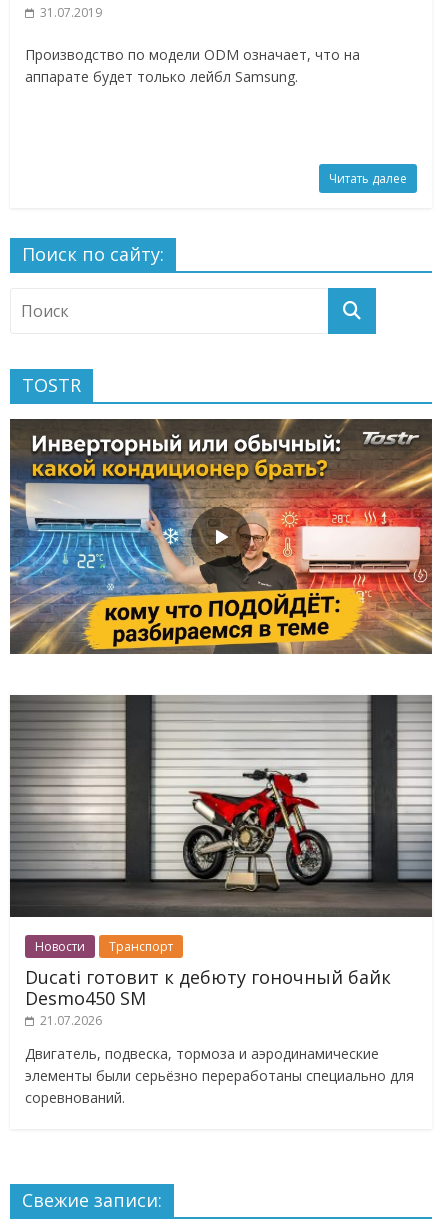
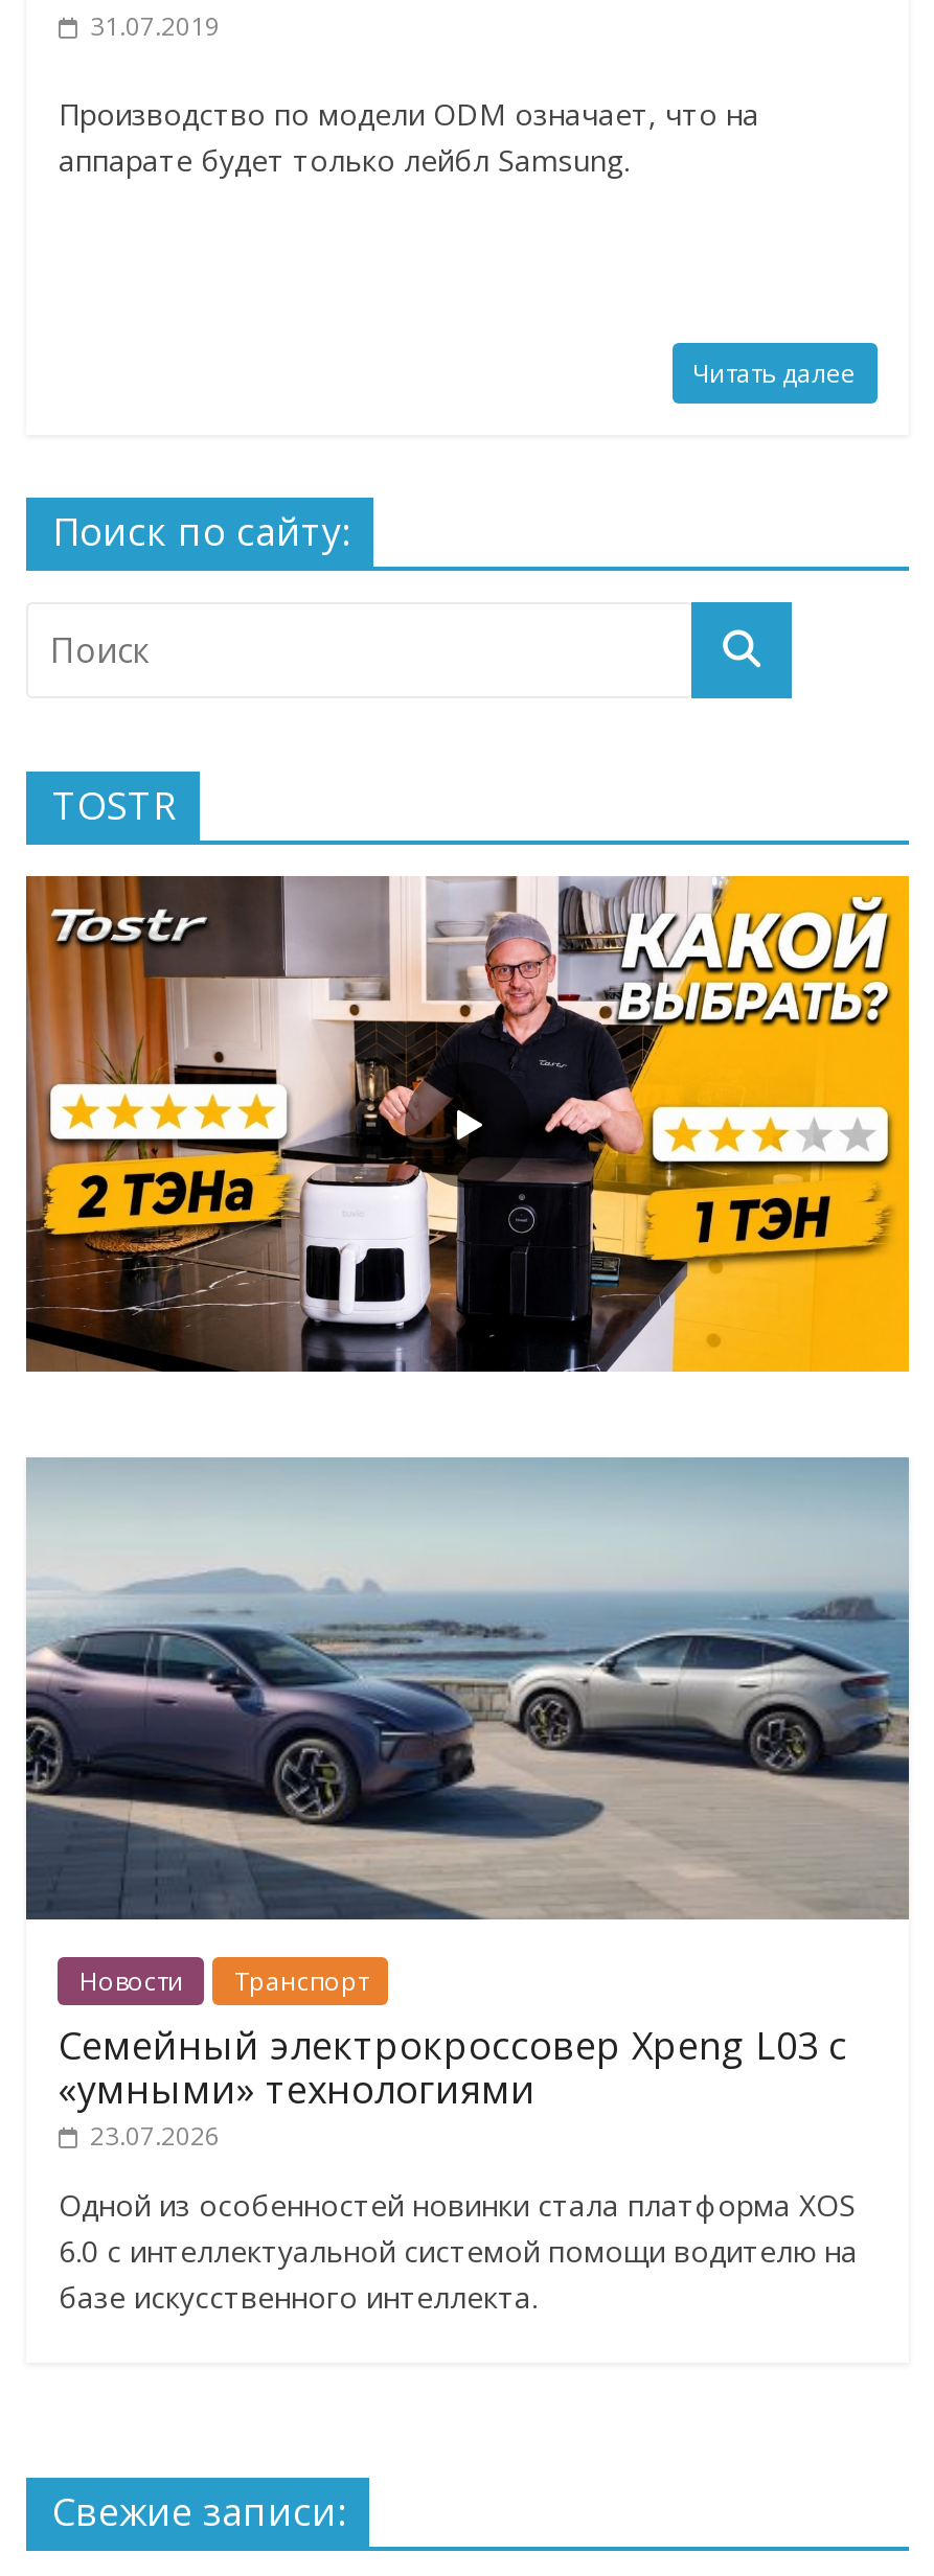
[9,418,433,655] [image] -> [24,874,911,1374] [image]
[10,694,432,917] [image] -> [26,1457,909,1919] [image]
[25,965,391,1029] Ducati готовит к дебюту гоночный байк | Desmo450 SM | 21.07.2026 -> [58,2020,847,2154] Семейный электрокроссовер Xpeng L03 с | «умными» технологиями | 23.07.2026
[25,1044,414,1107] Двигатель, подвеска, тормоза и аэродинамические | элементы были серьёзно переработаны специально для | соревнований. -> [58,2186,857,2317] Одной из особенностей новинки стала платформа XOS | 6.0 с интеллектуальной системой помощи водителю на | базе искусственного интеллекта.

